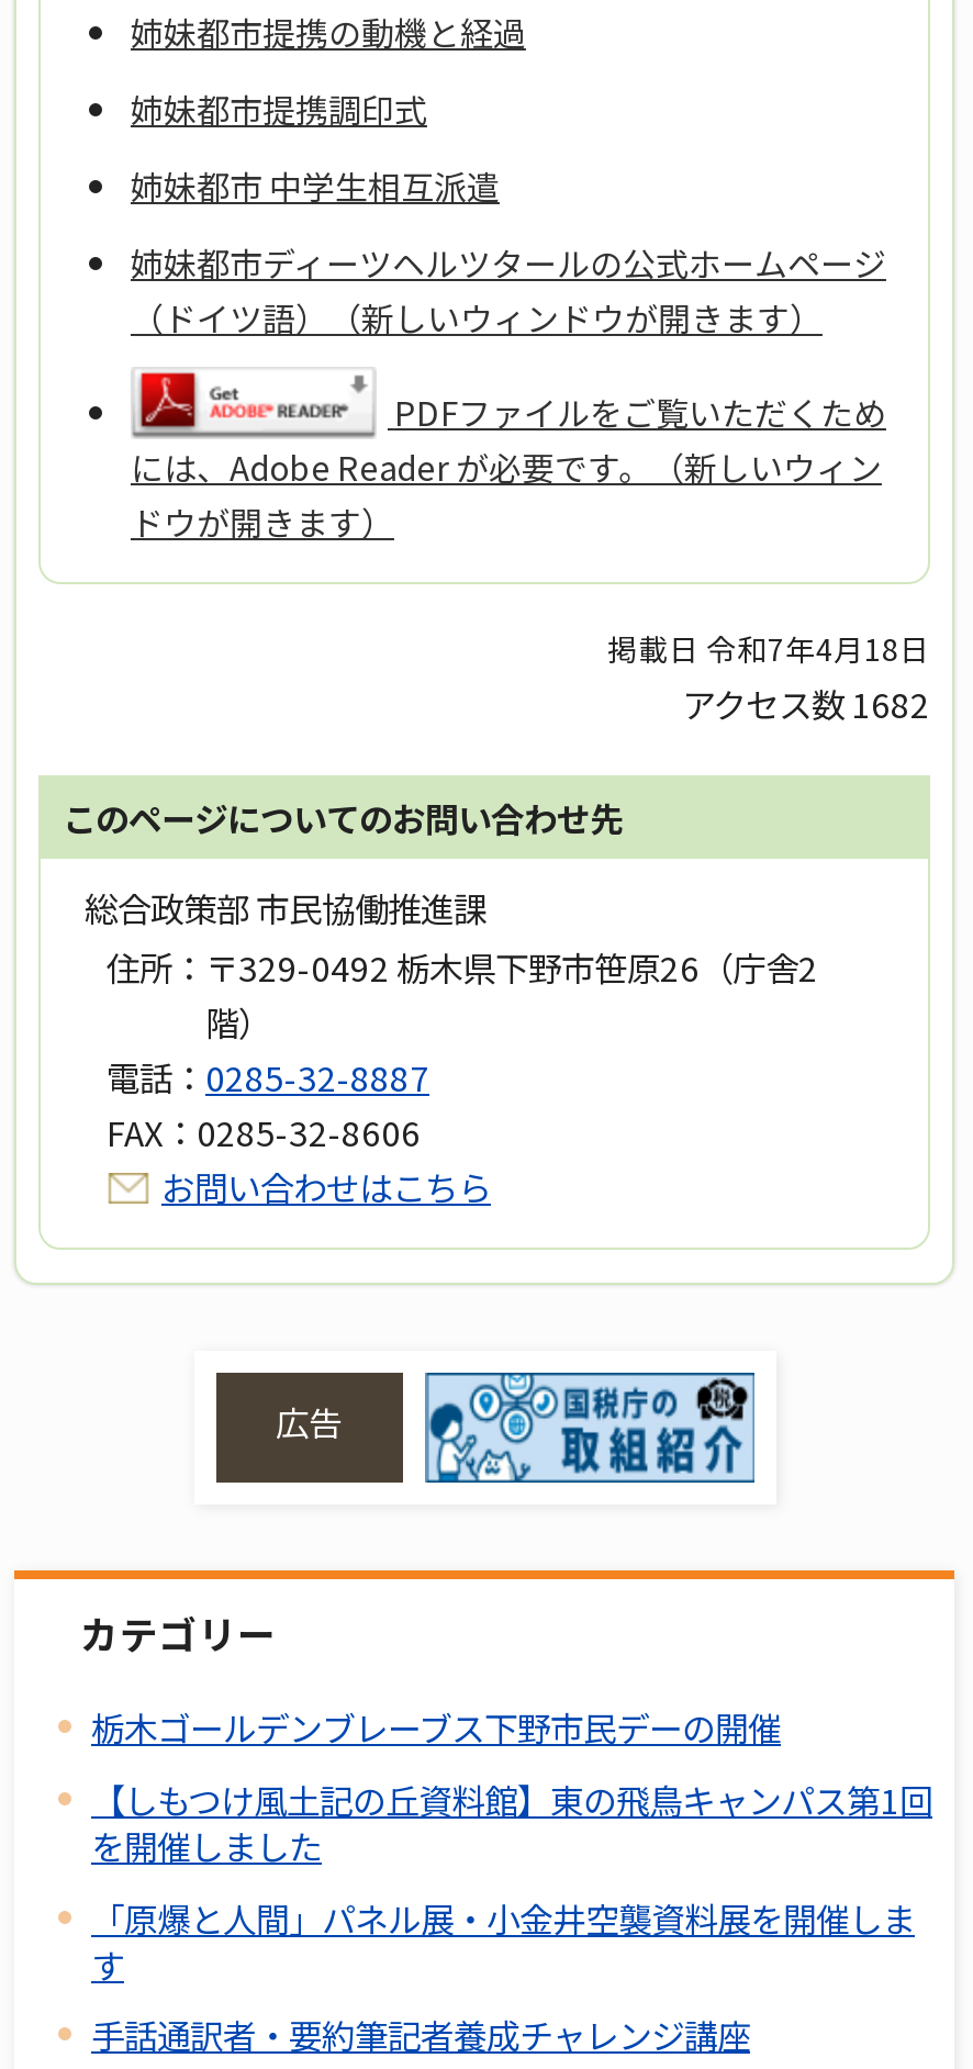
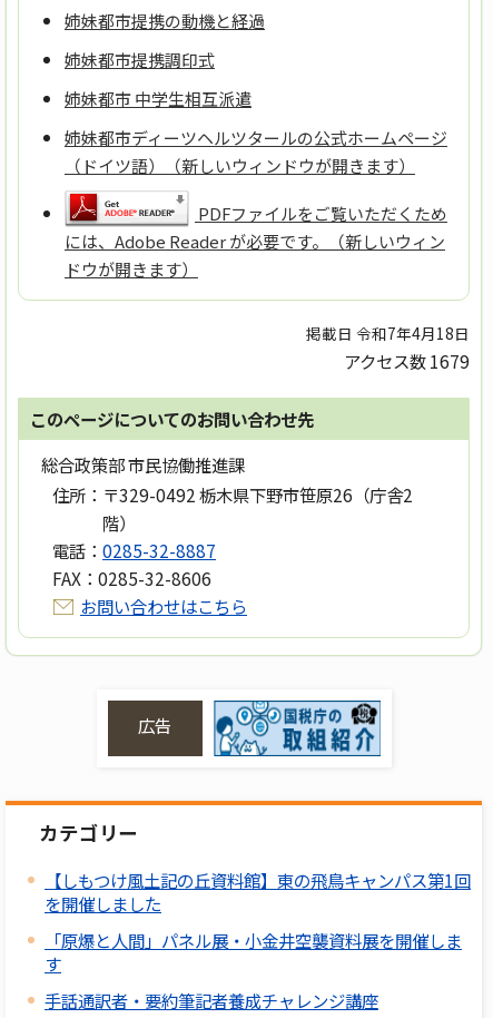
[682,678,930,726] アクセス数1682 -> [344,348,470,373] アクセス数1679
[91,1703,781,1751] 栃木ゴールデンブレーブス下野市民デーの開催 -> none

